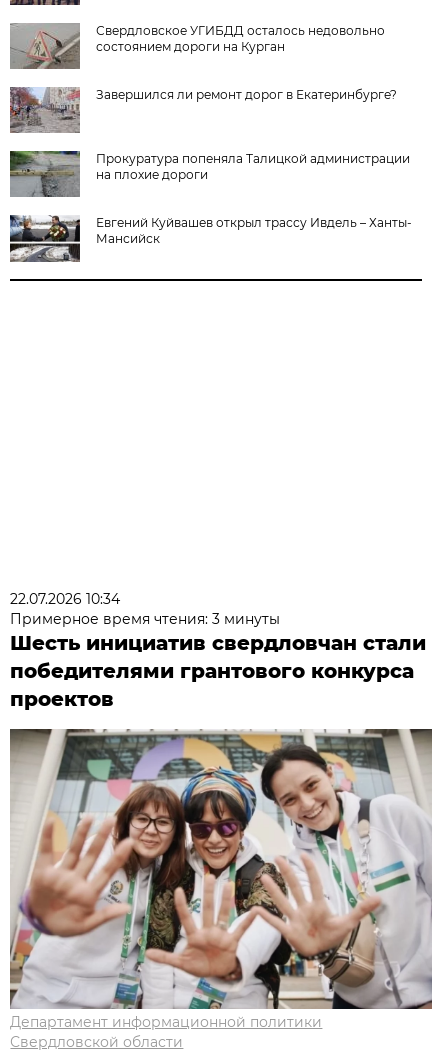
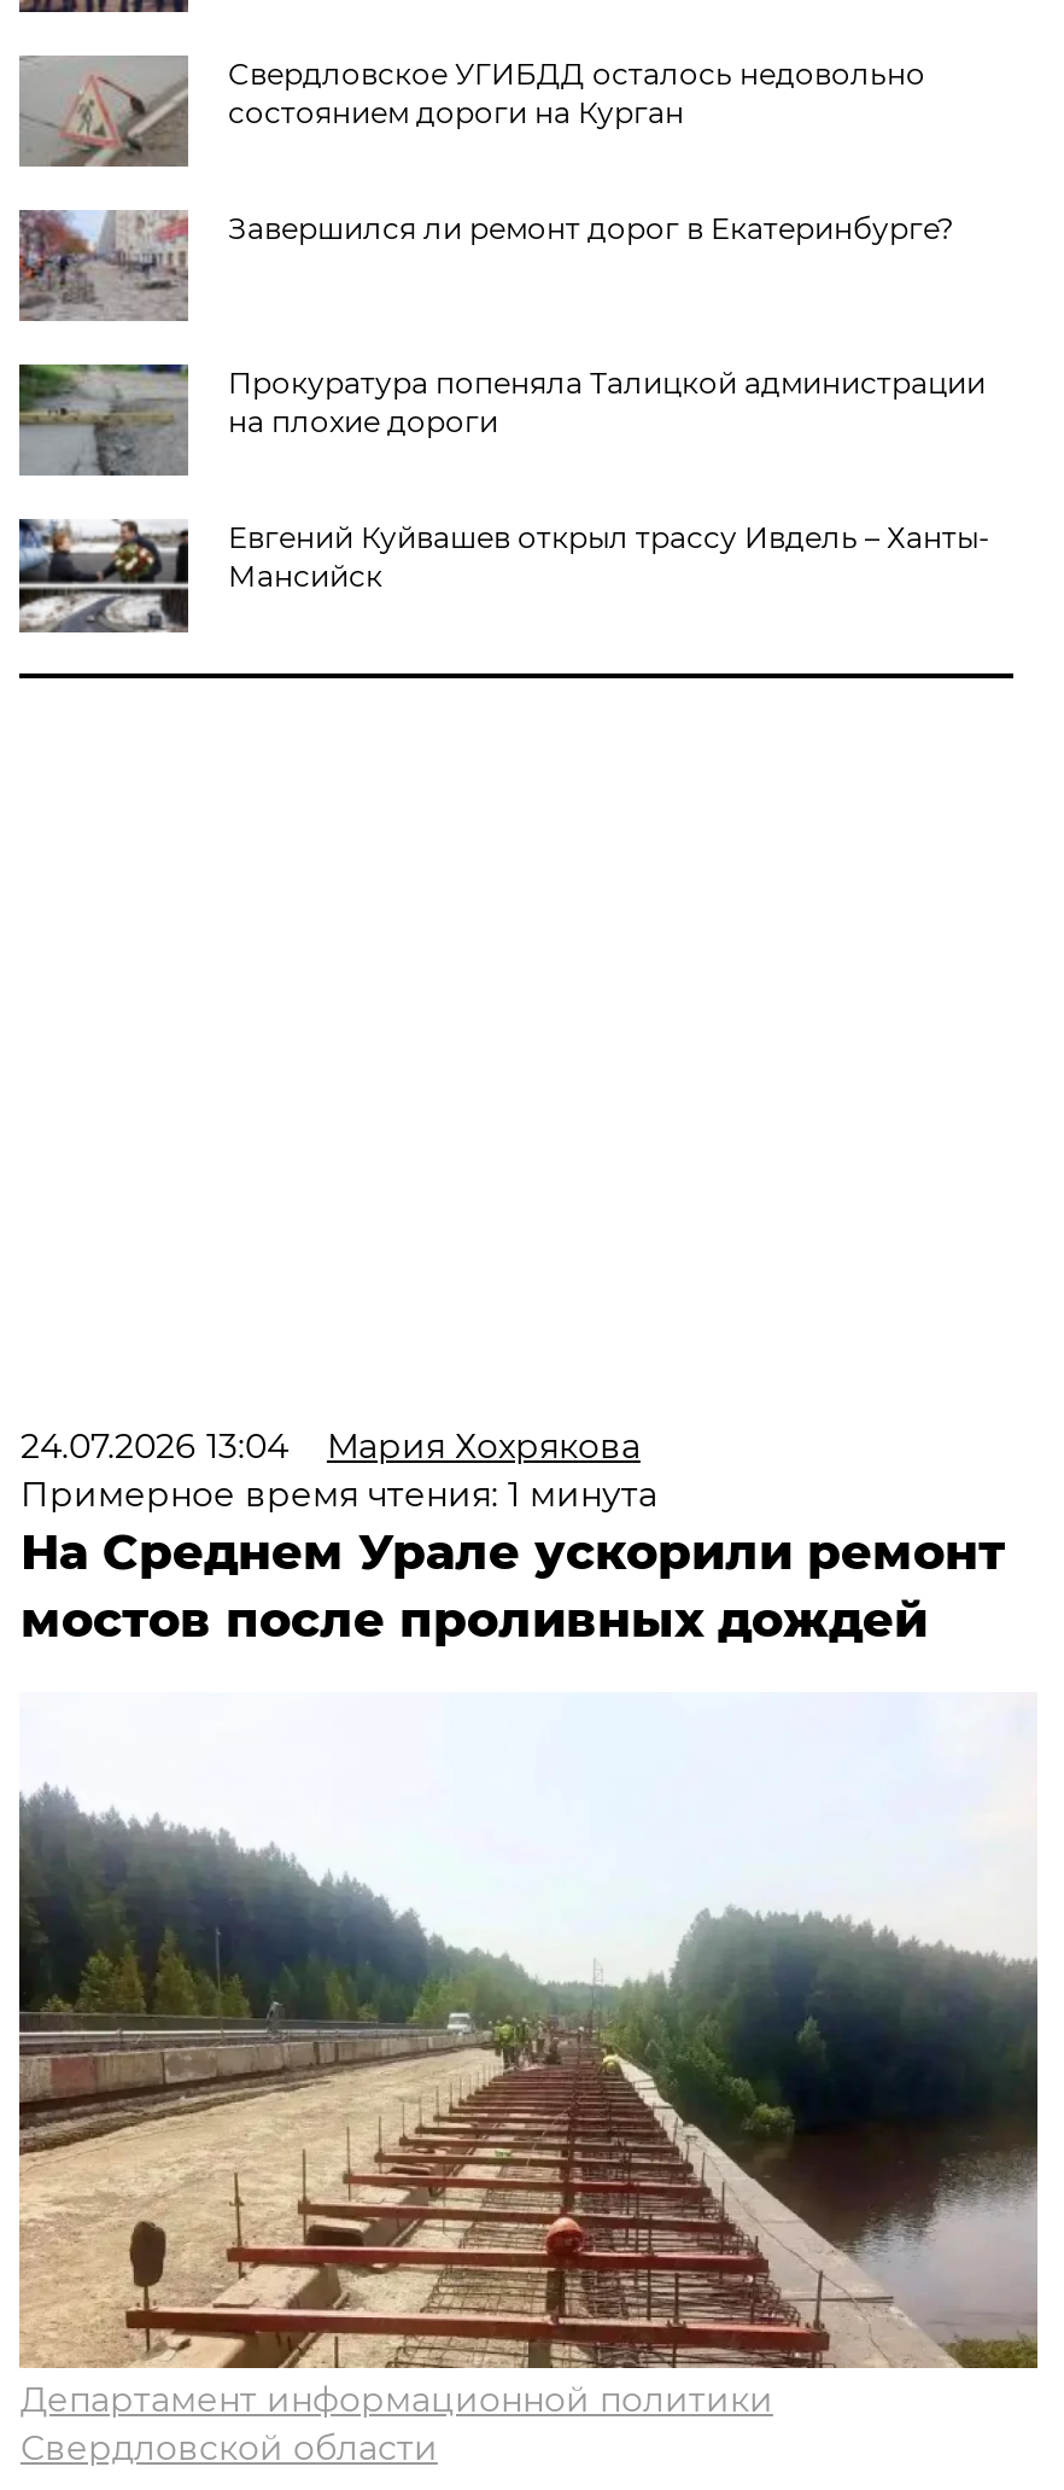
[10,590,426,711] 22.07.2026 10:34 | Примерное время чтения: 3 минуты | Шесть инициатив свердловчан стали | победителями грантового конкурса | проектов -> [20,1424,1005,1648] 24.07.2026 13:04 | Мария Хохрякова | Примерное время чтения: 1 минута | На Среднем Урале ускорили ремонт | мостов после проливных дождей
[9,728,433,1010] [image] -> [17,1760,1037,2371] [image]

